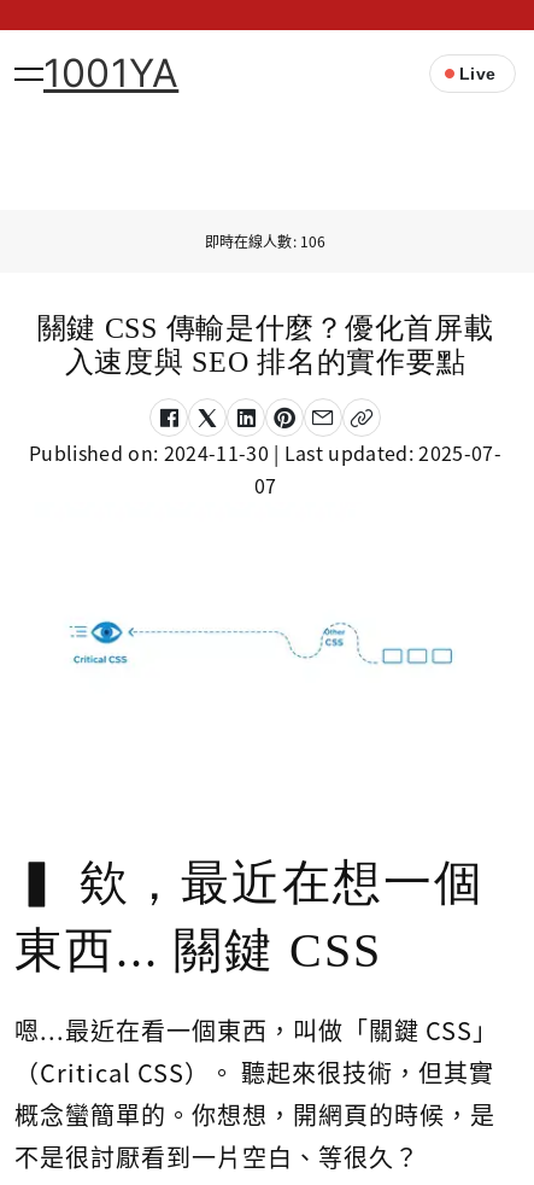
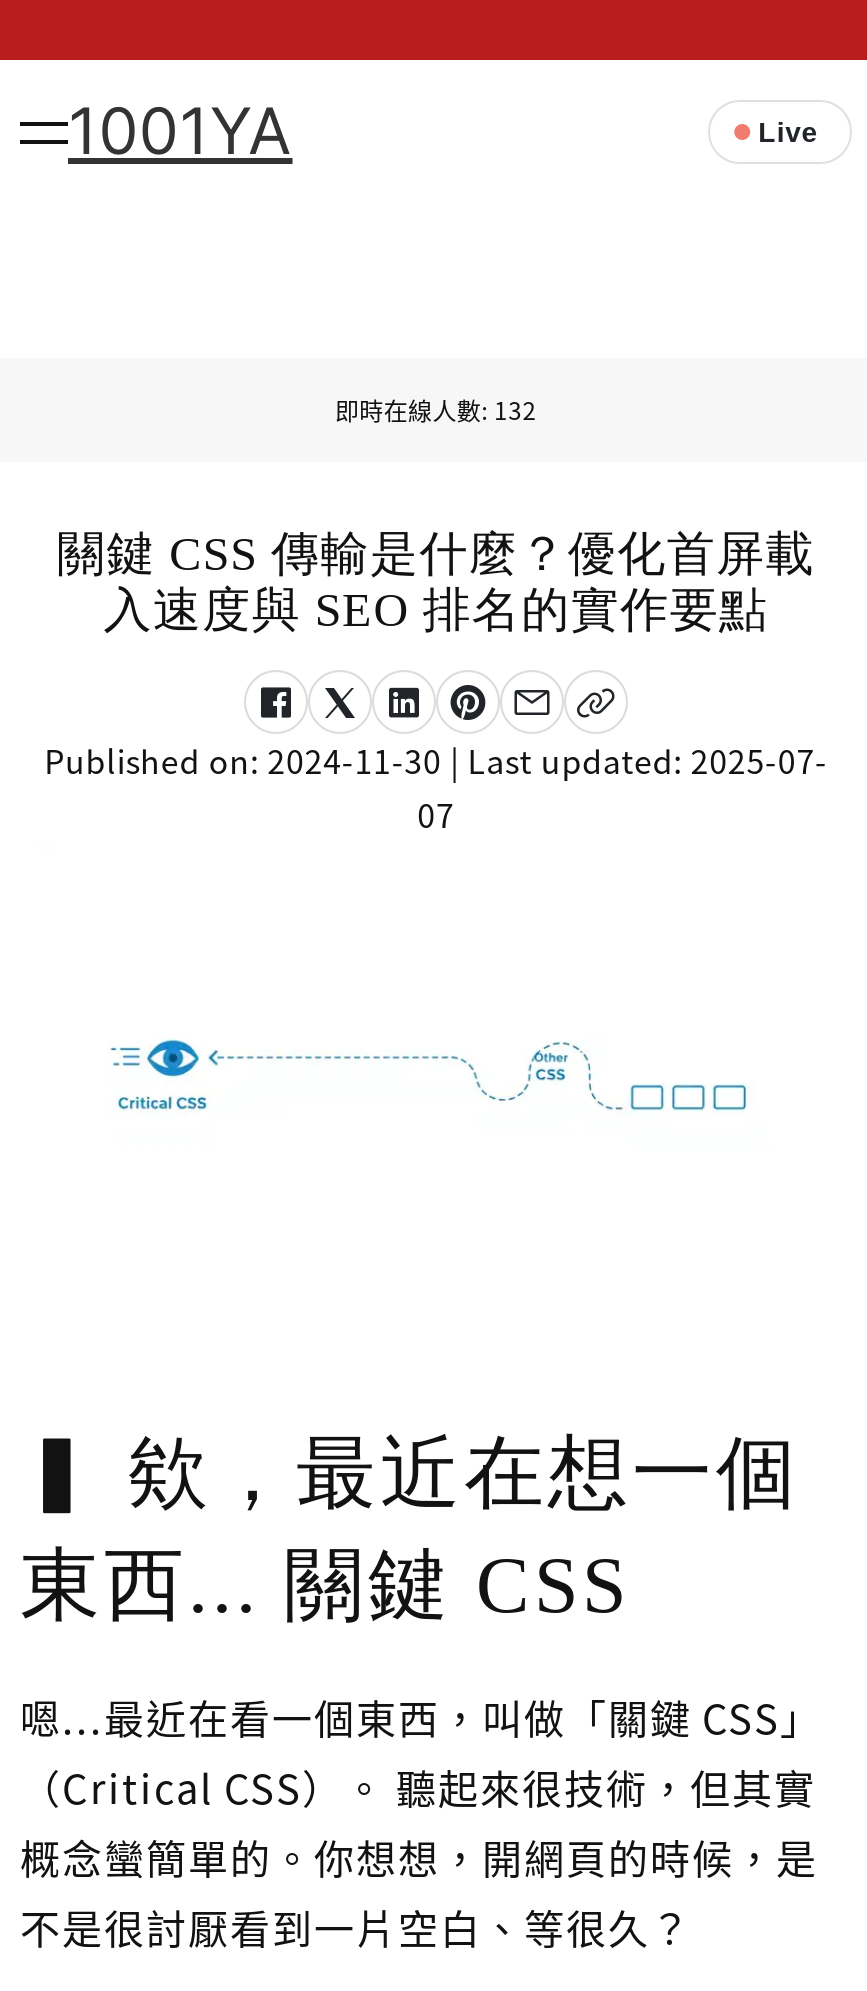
[204,230,326,251] 即時在線人數: 106 -> [335,392,537,426] 即時在線人數: 132

